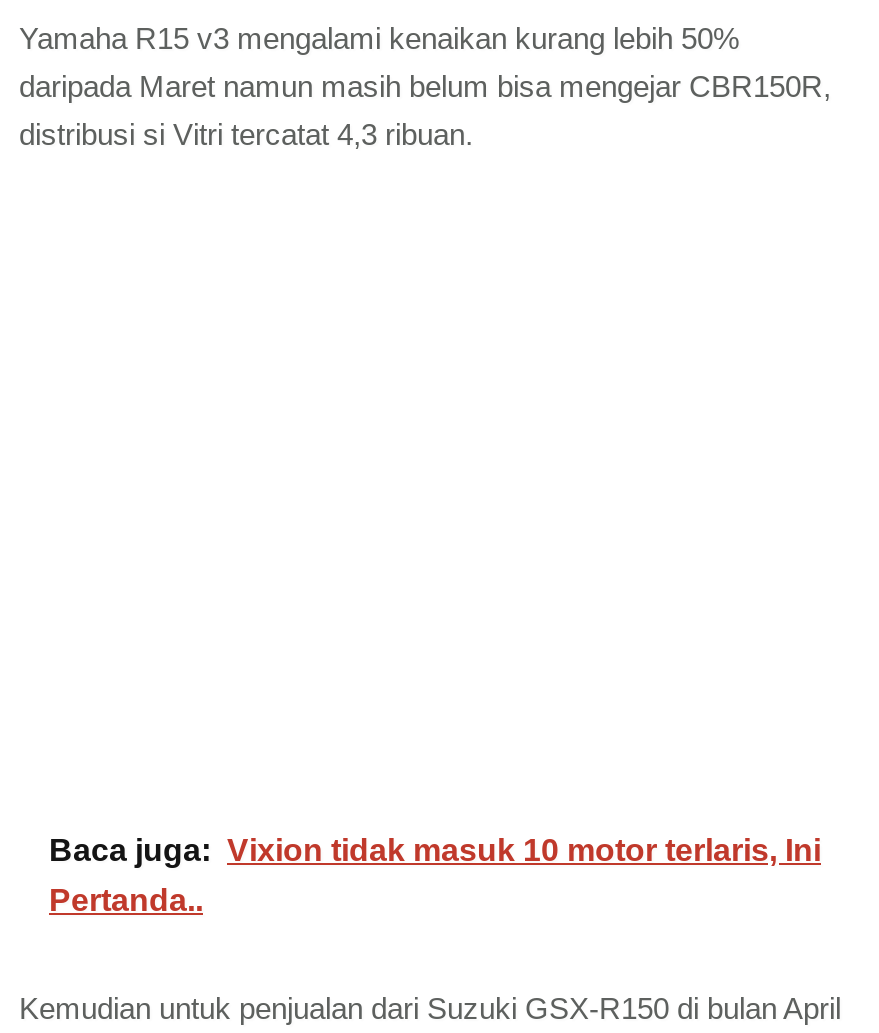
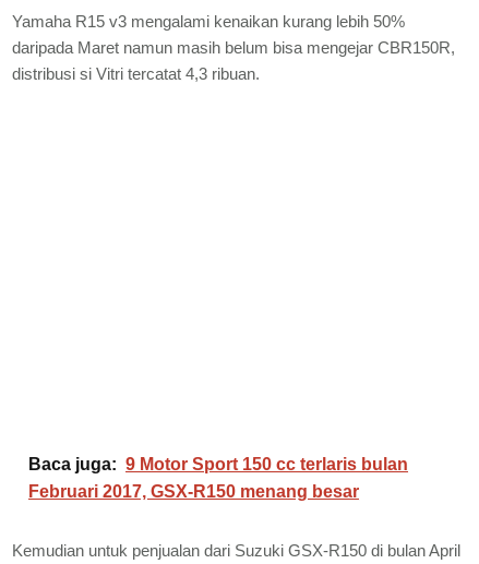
[49,833,821,867] Baca juga: Vixion tidak masuk 10 motor terlaris, Ini -> [28,455,408,474] Baca juga: 9 Motor Sport 150 cc terlaris bulan
[49,883,203,917] Pertanda.. -> [28,482,359,501] Februari 2017, GSX-R150 menang besar

